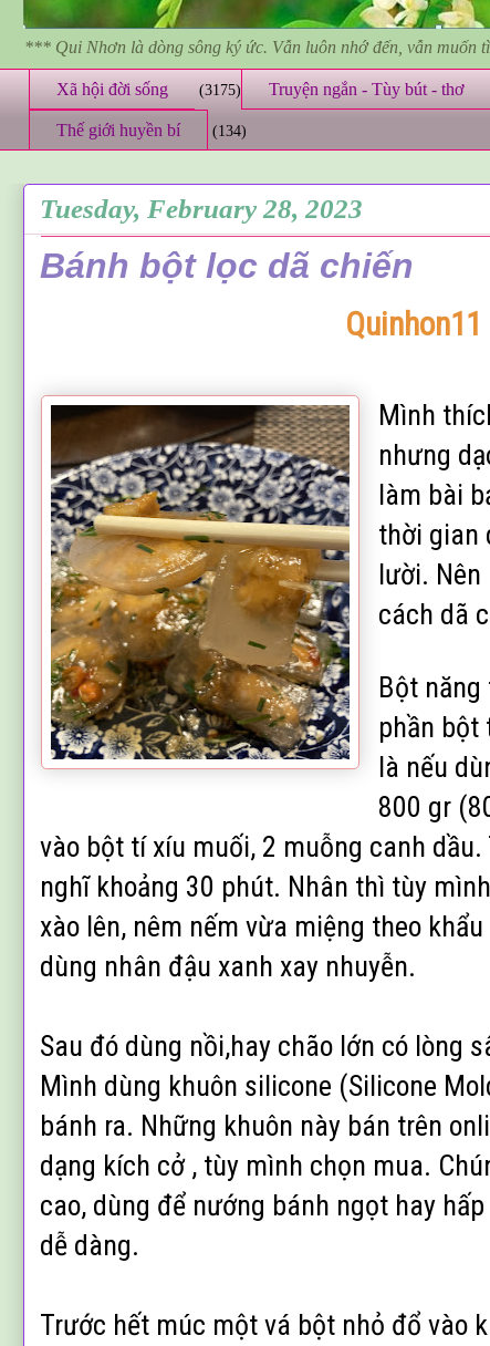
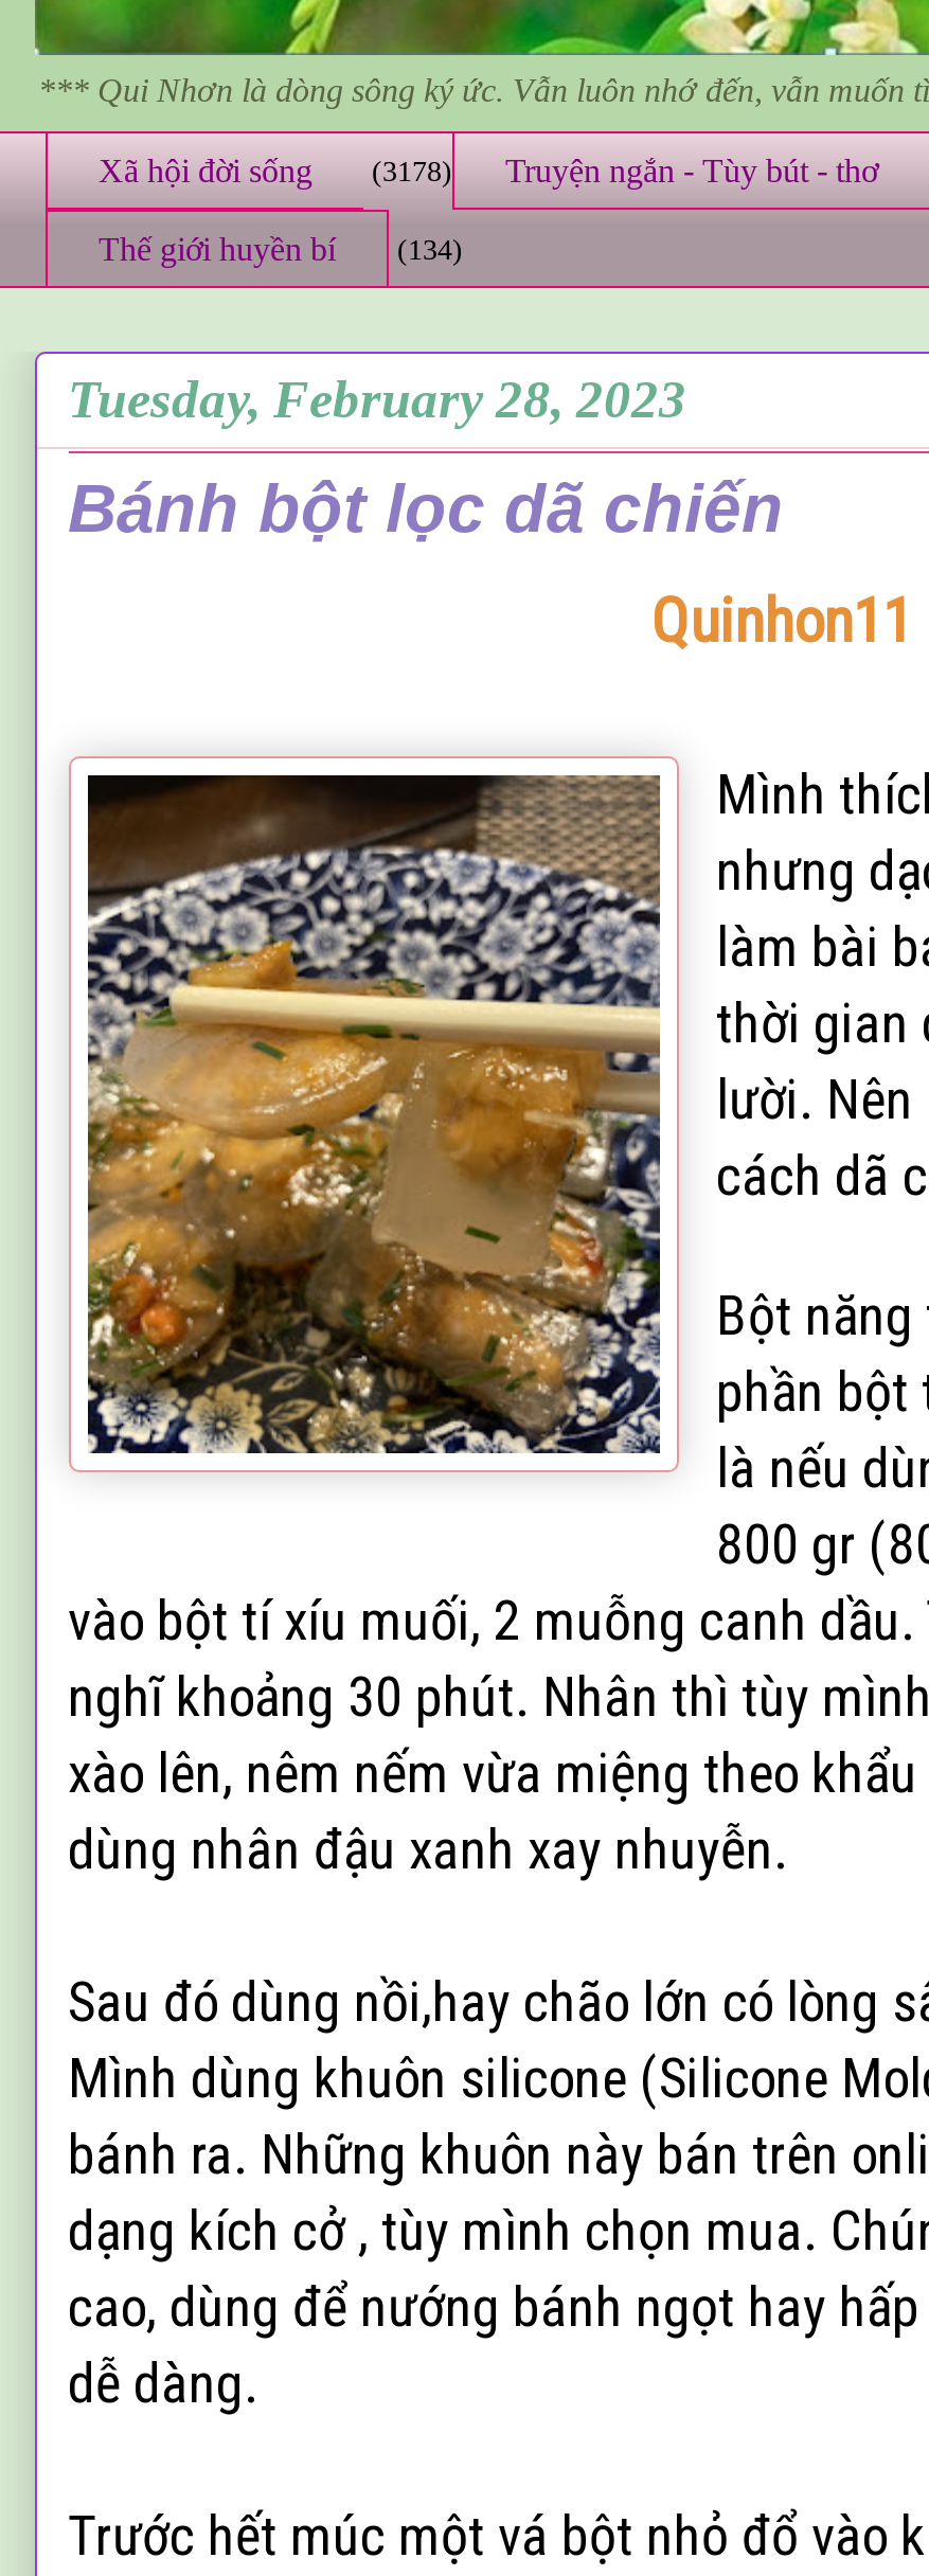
[56,79,463,98] Xã hội đời sống (3175) Truyện ngắn - Tùy bút - thơ -> [99,152,878,188] Xã hội đời sống (3178) Truyện ngắn - Tùy bút - thơ

